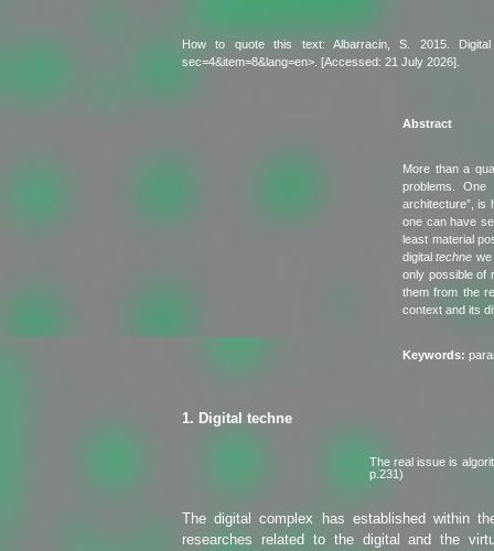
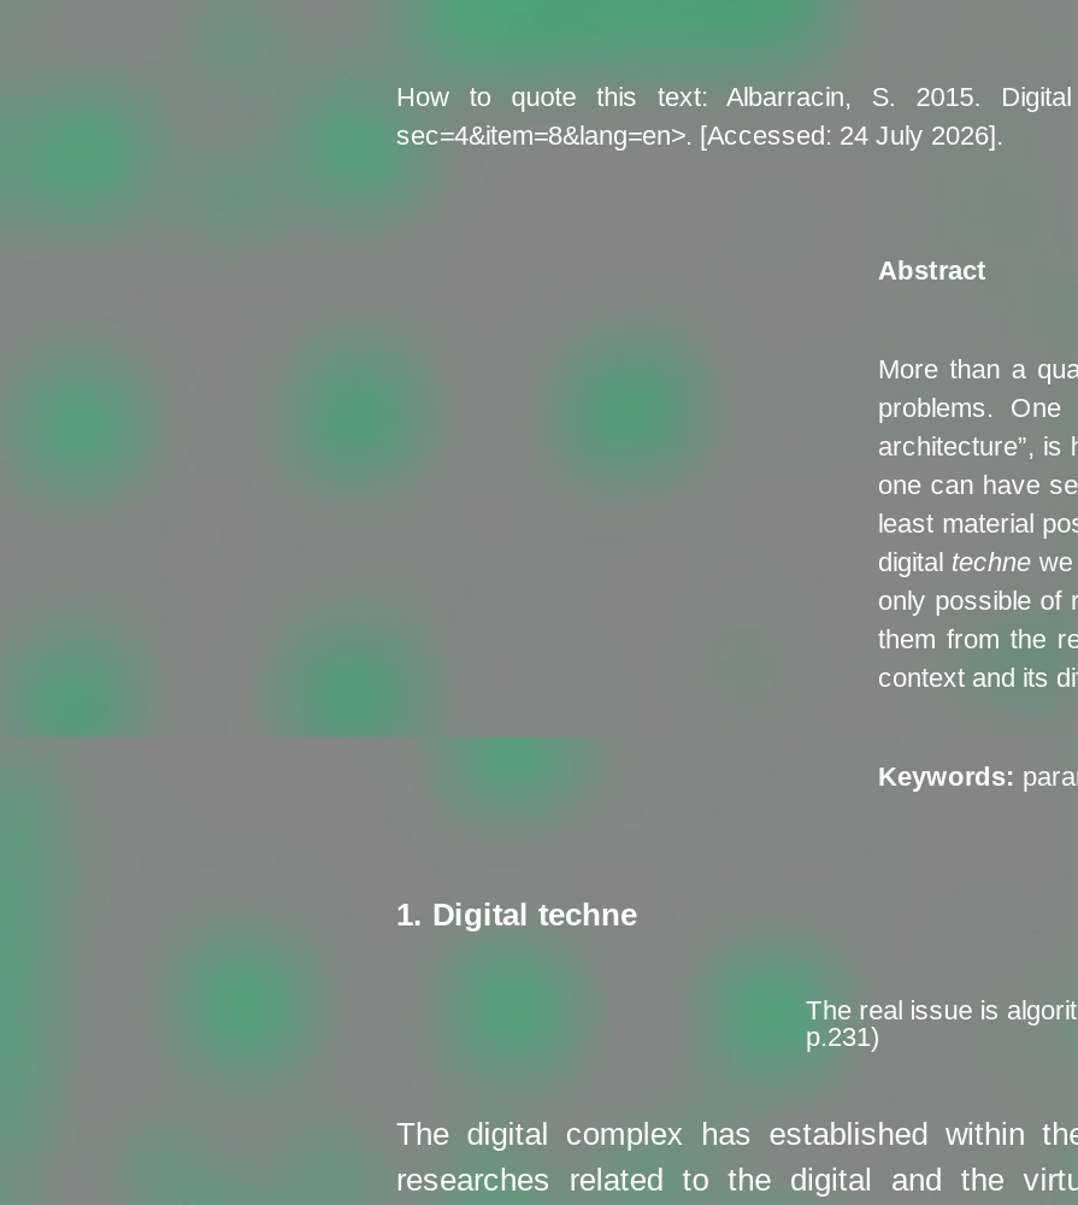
[182,55,460,68] sec=4&item=8&lang=en>. [Accessed: 21 July 2026]. -> [396,120,1003,149] sec=4&item=8&lang=en>. [Accessed: 24 July 2026].

